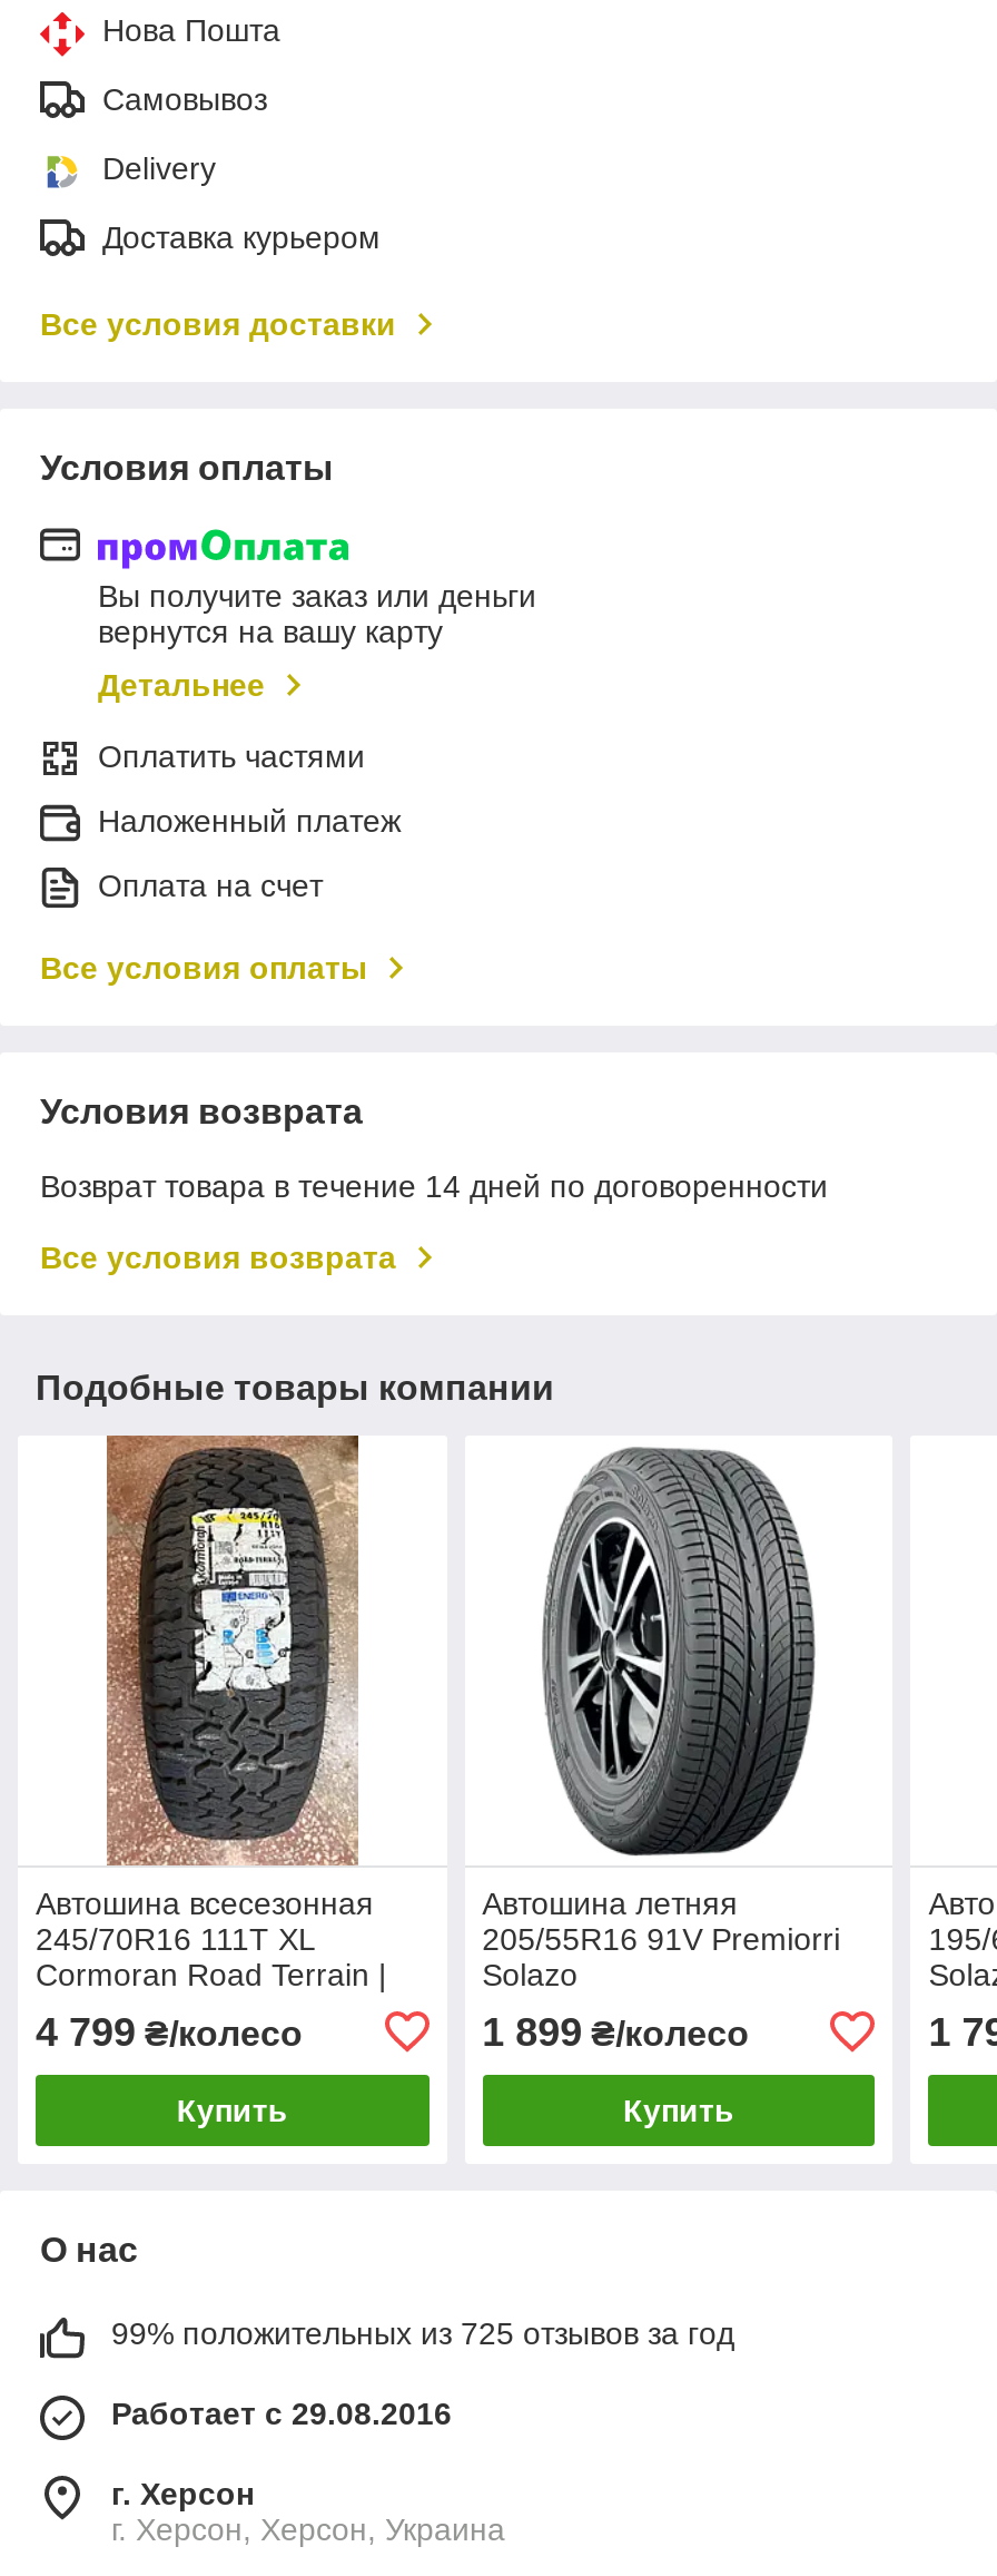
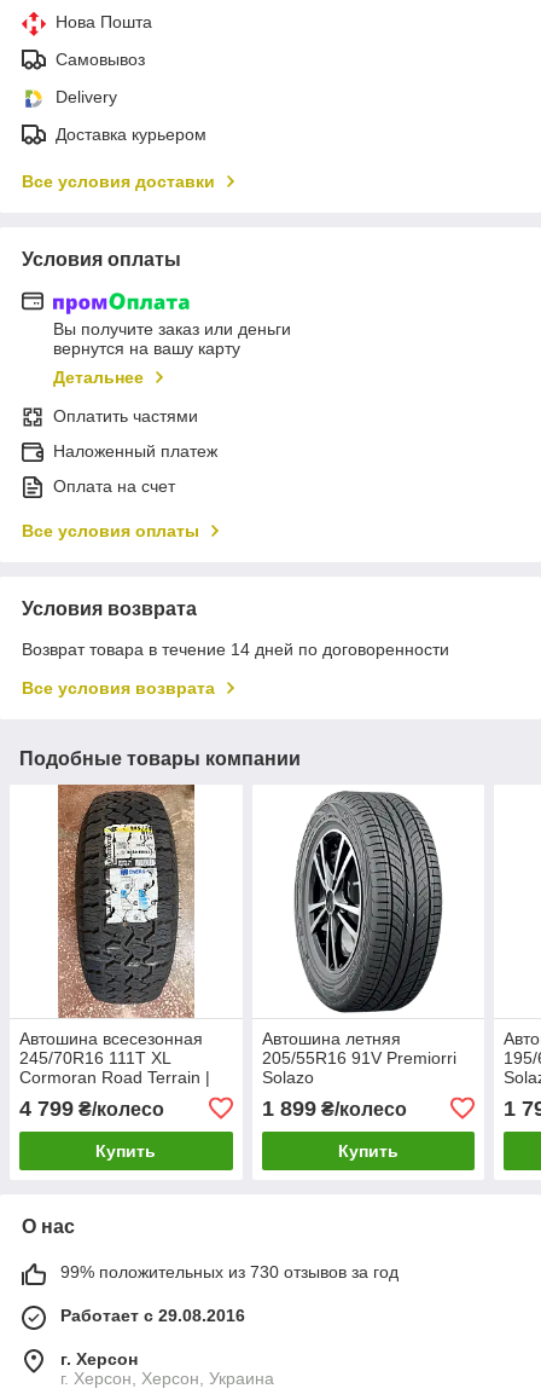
[111,2315,734,2351] 99% положительных из 725 отзывов за год -> [60,1262,399,1281] 99% положительных из 730 отзывов за год

